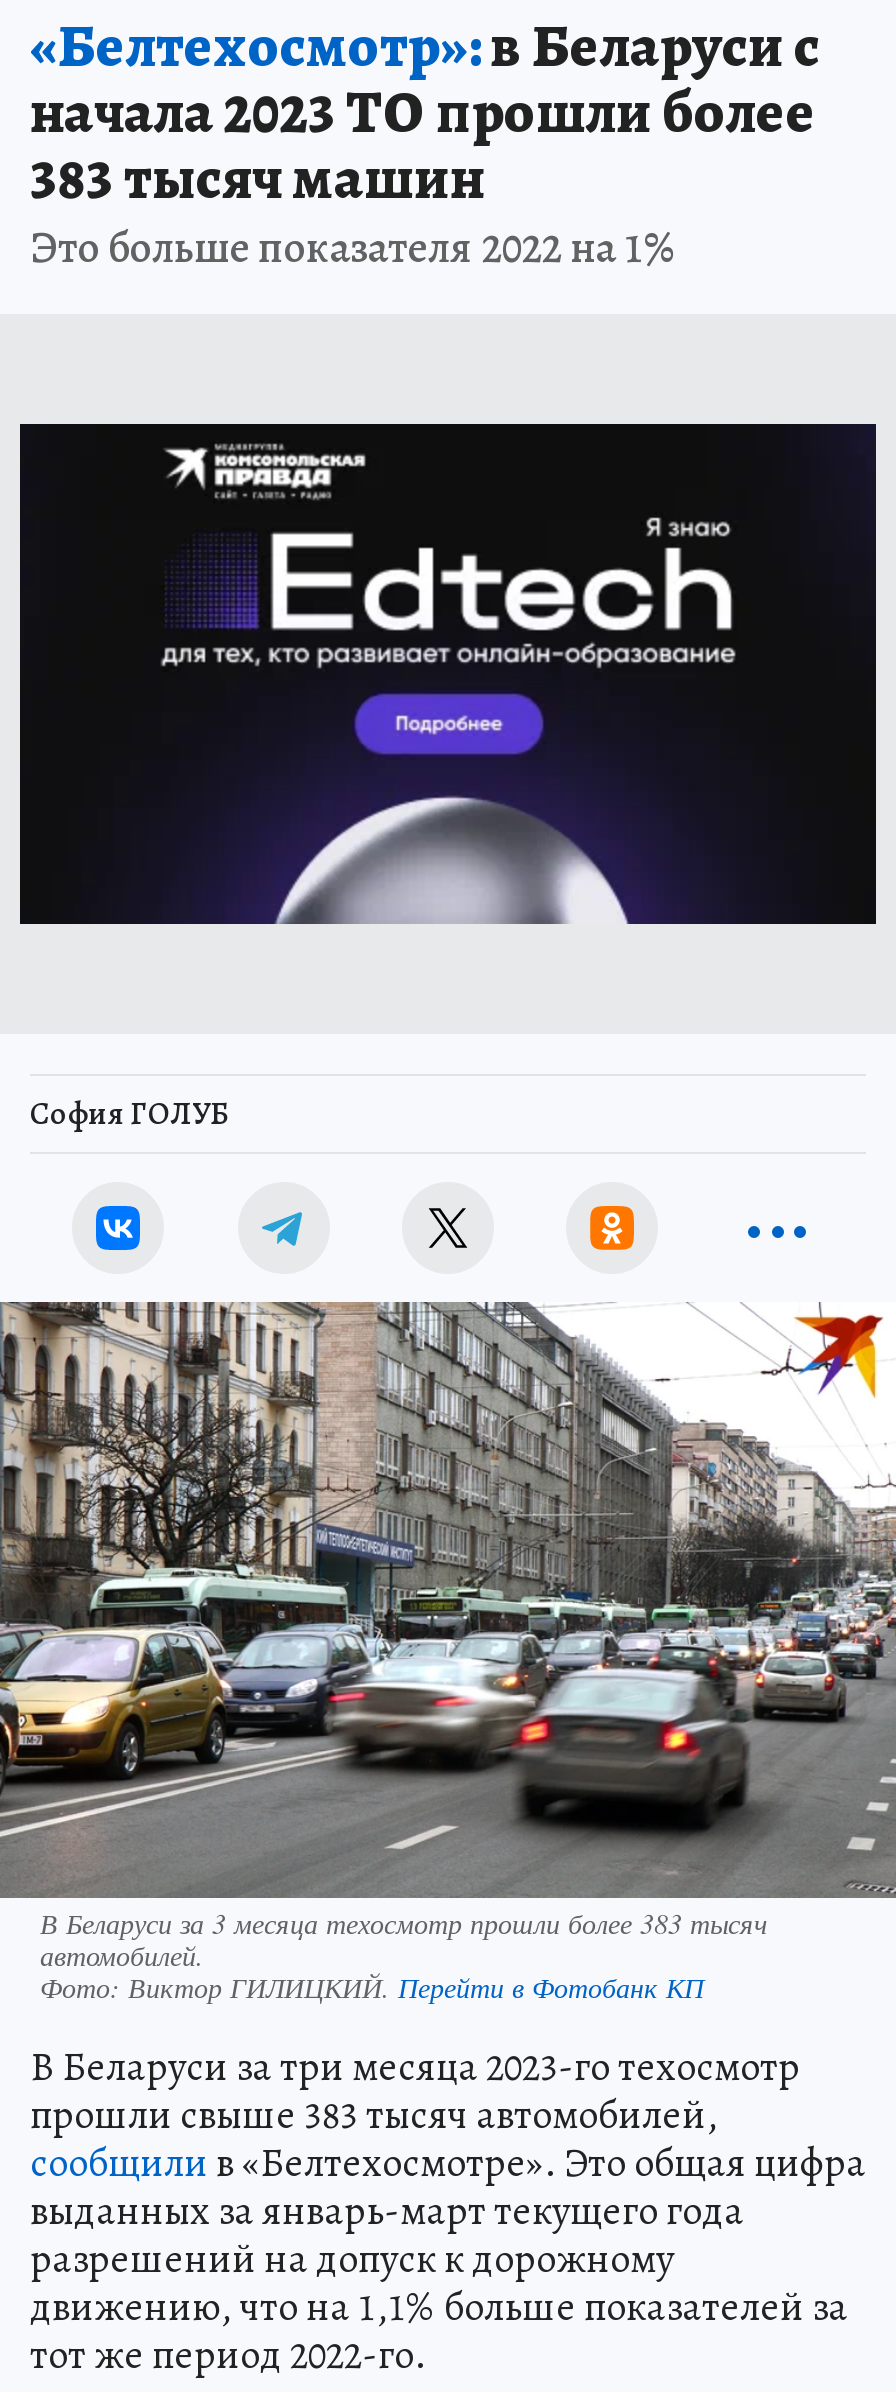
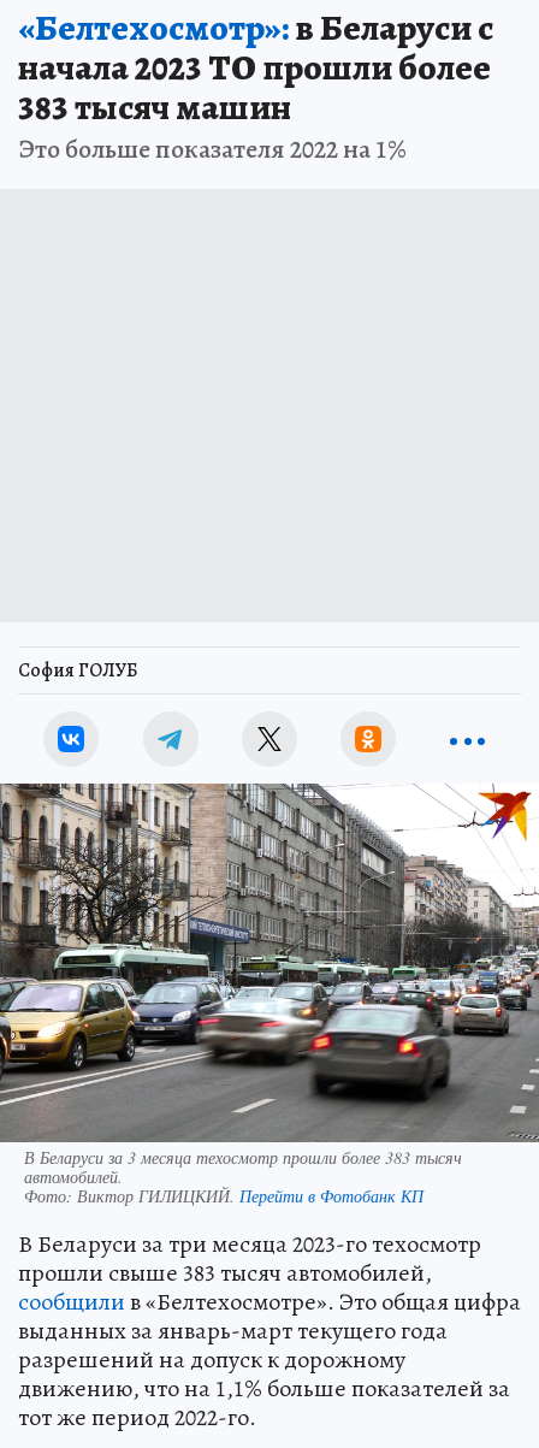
[18,422,878,926] [image] -> none

